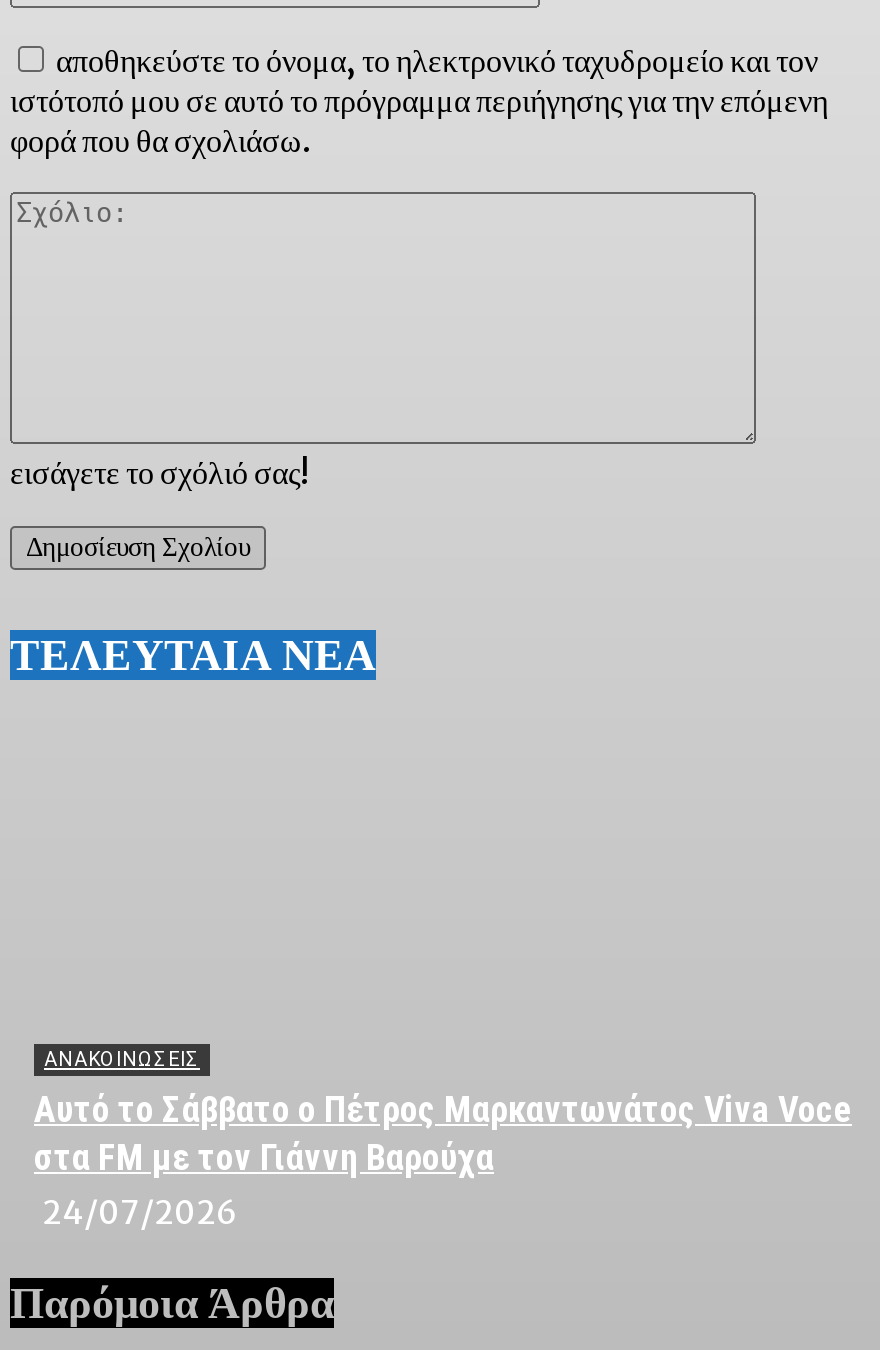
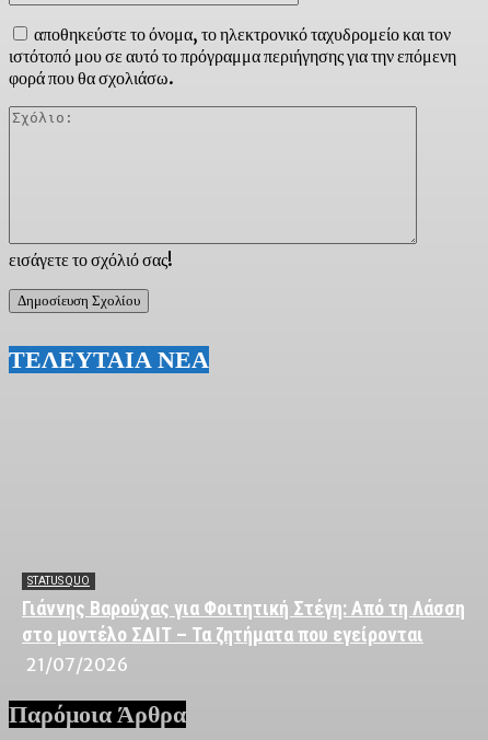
[34,1048,852,1232] ΑΝΑΚΟΙΝΩΣΕΙΣ | Αυτό το Σάββατο ο Πέτρος Μαρκαντωνάτος Viva Voce | στα FM με τον Γιάννη Βαρούχα | 24/07/2026 -> [22,575,465,675] STATUS QUO | Γιάννης Βαρούχας για Φοιτητική Στέγη: Από τη Λάσση | στο μοντέλο ΣΔΙΤ – Τα ζητήματα που εγείρονται | 21/07/2026

